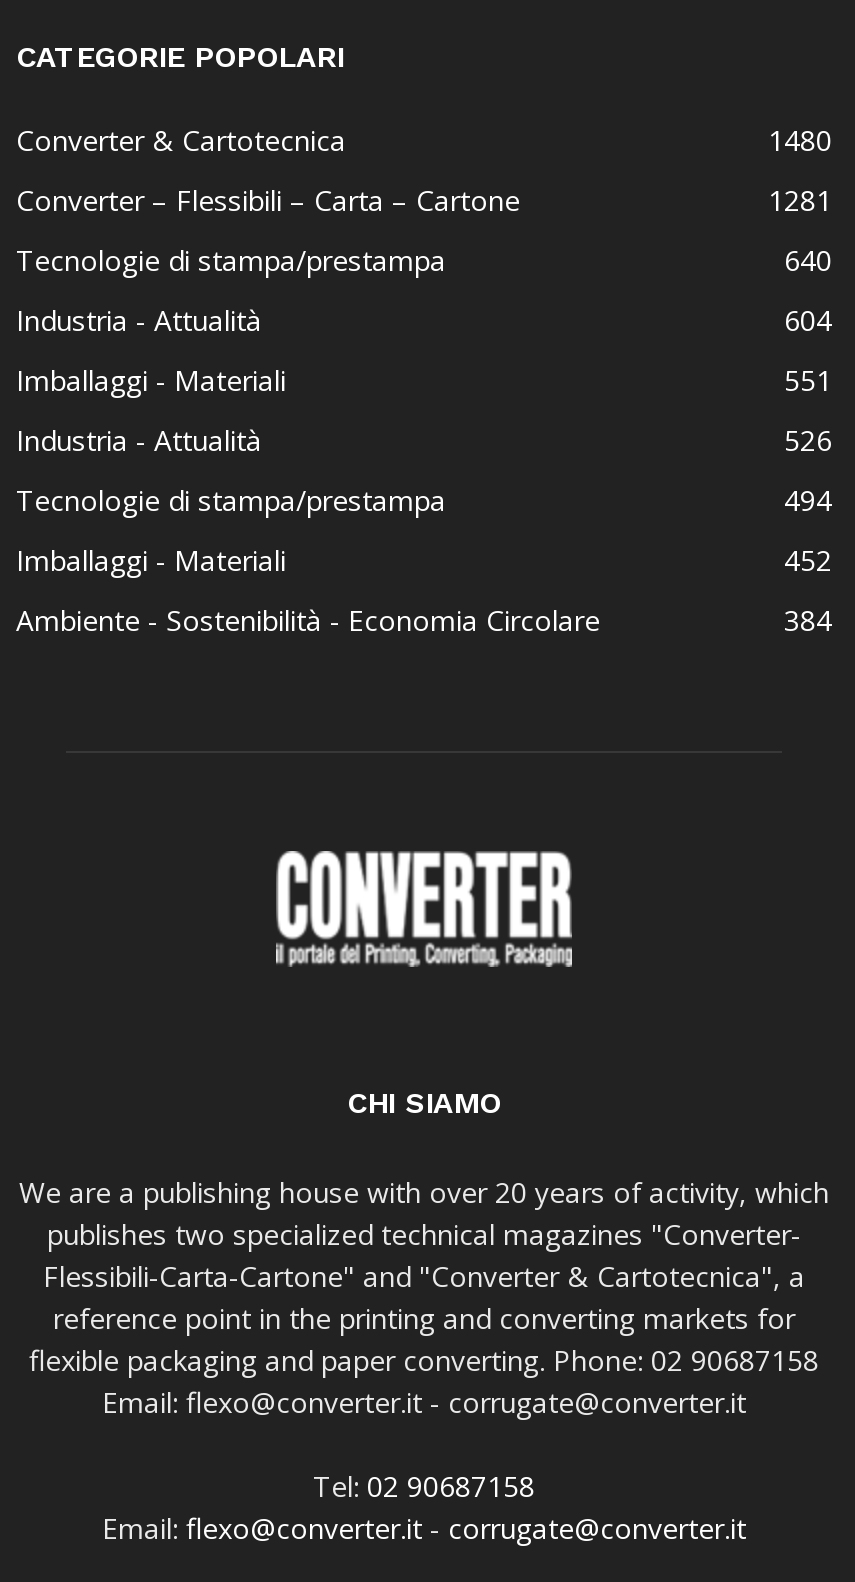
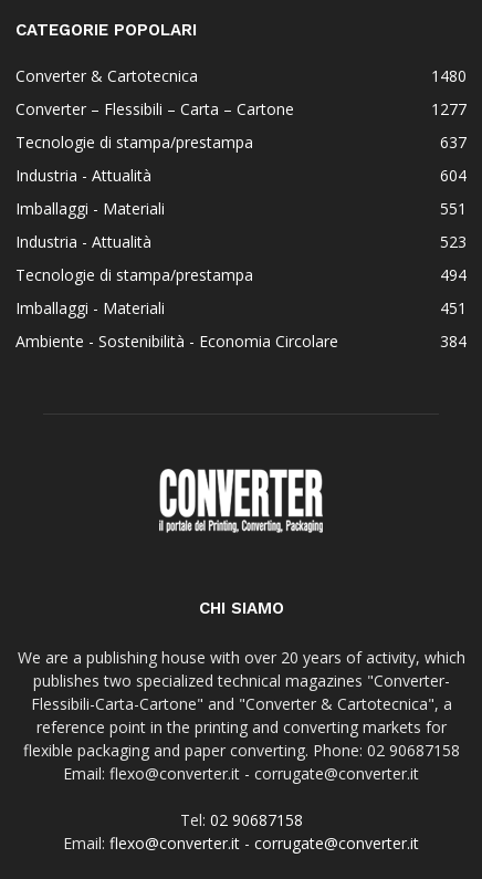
[768,180,832,218] 1281 -> [431,98,467,119] 1277
[784,240,832,278] 640 -> [440,131,467,152] 637
[784,420,832,458] 526 -> [440,231,467,252] 523
[784,540,832,578] 452 -> [440,297,467,318] 451

